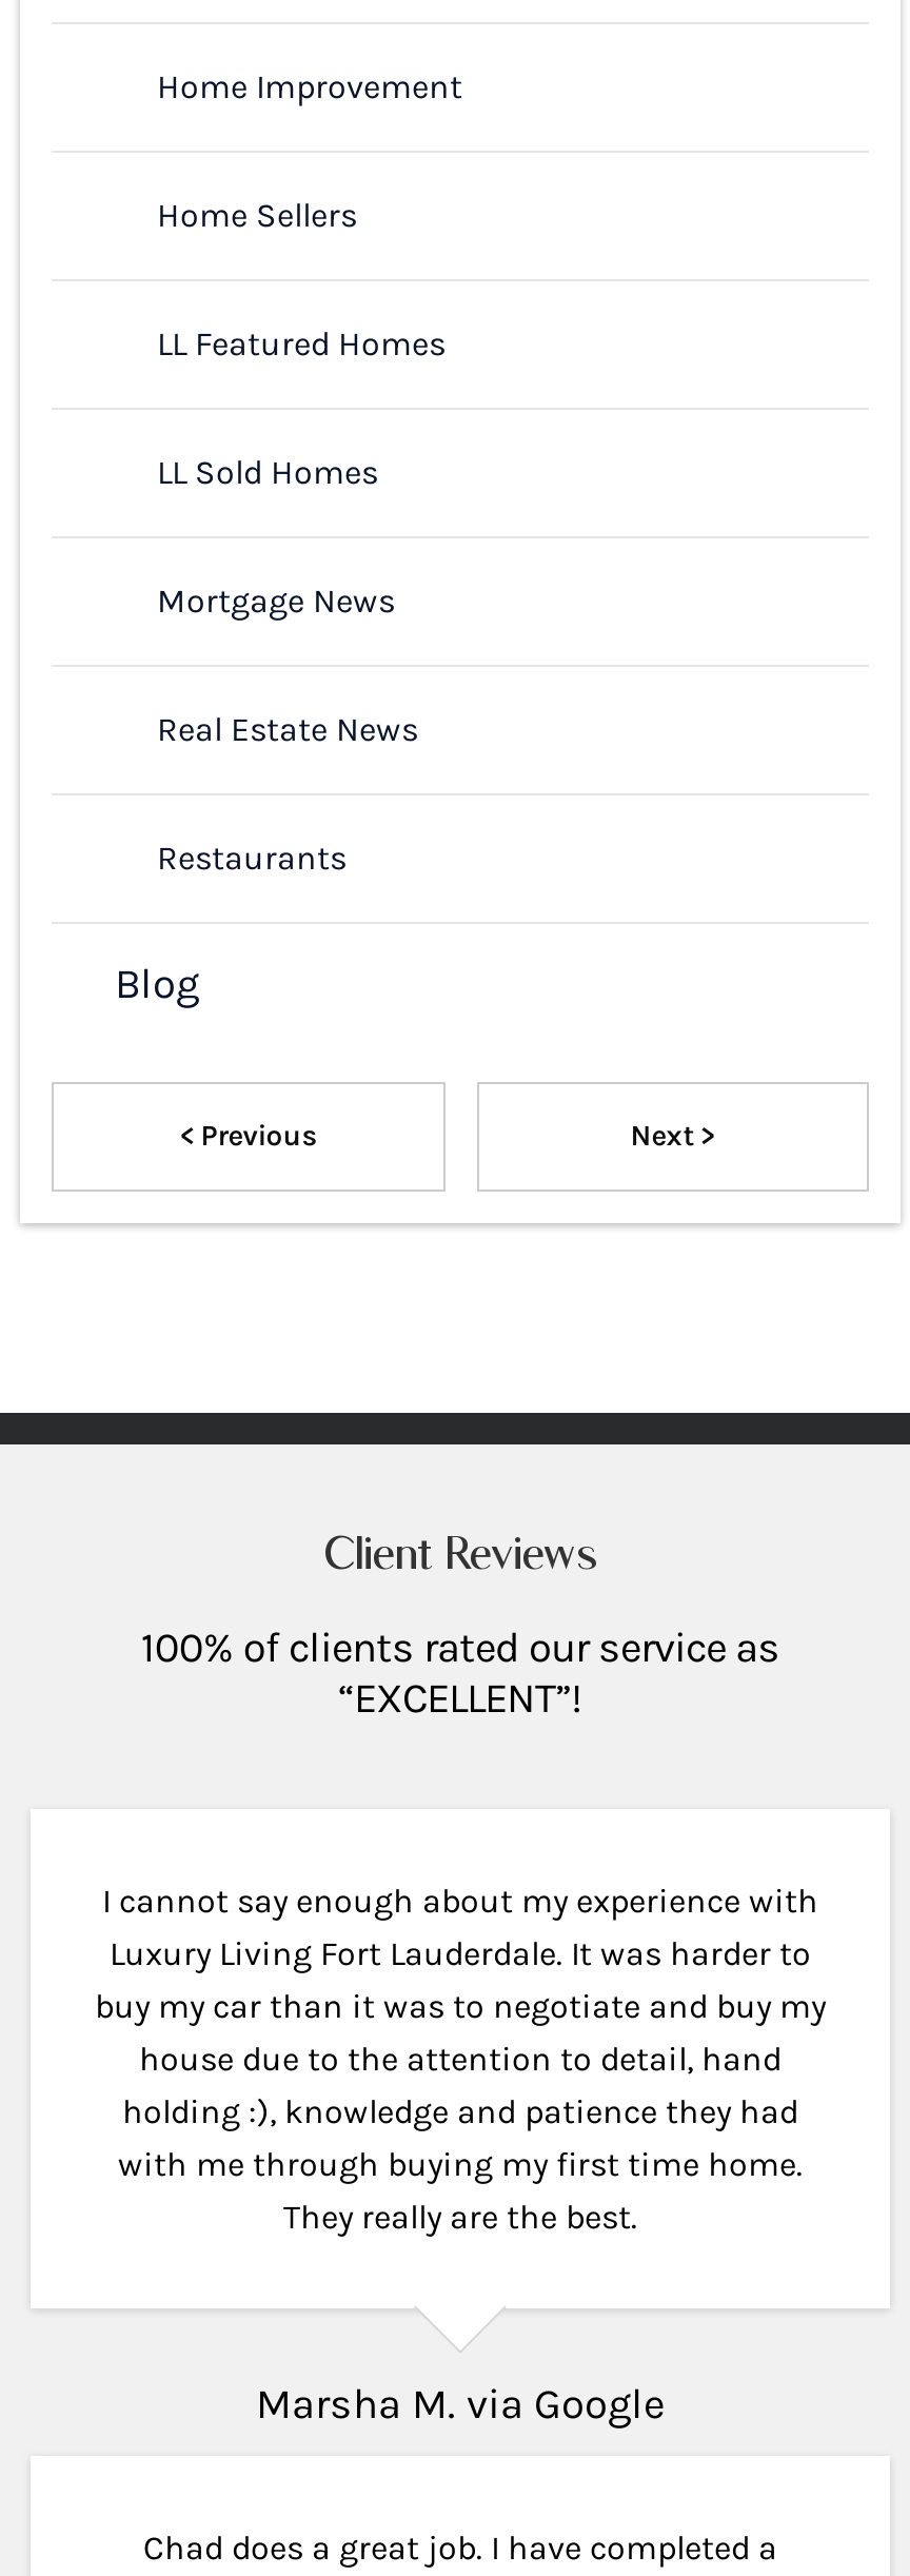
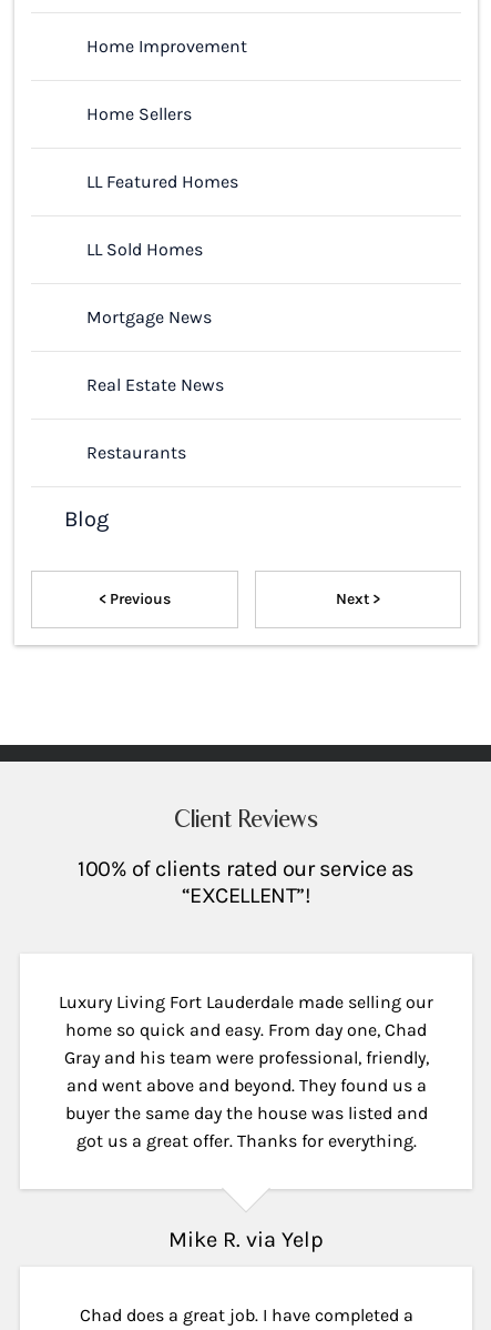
[95,1881,826,2237] I cannot say enough about my experience with | Luxury Living Fort Lauderdale. It was harder to | buy my car than it was to negotiate and buy my | house due to the attention to detail, hand | holding :), knowledge and patience they had | with me through buying my first time home. | They really are the best. -> [59,991,433,1151] Luxury Living Fort Lauderdale made selling our | home so quick and easy. From day one, Chad | Gray and his team were professional, friendly, | and went above and beyond. They found us a | buyer the same day the house was listed and | got us a great offer. Thanks for everything.
[256,2380,665,2428] Marsha M. via Google -> [168,1227,324,1252] Mike R. via Yelp

